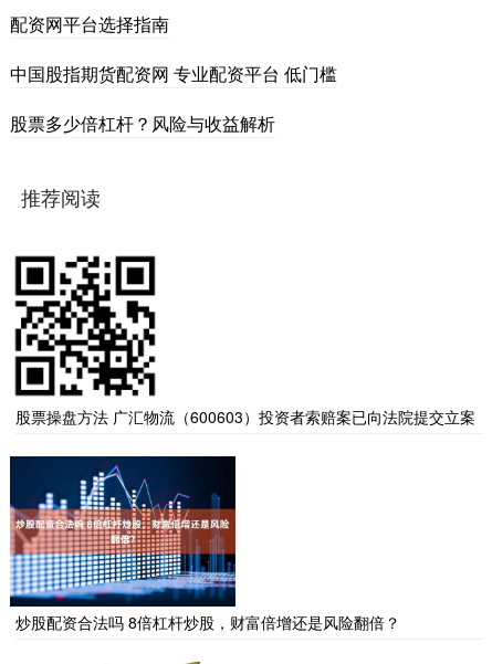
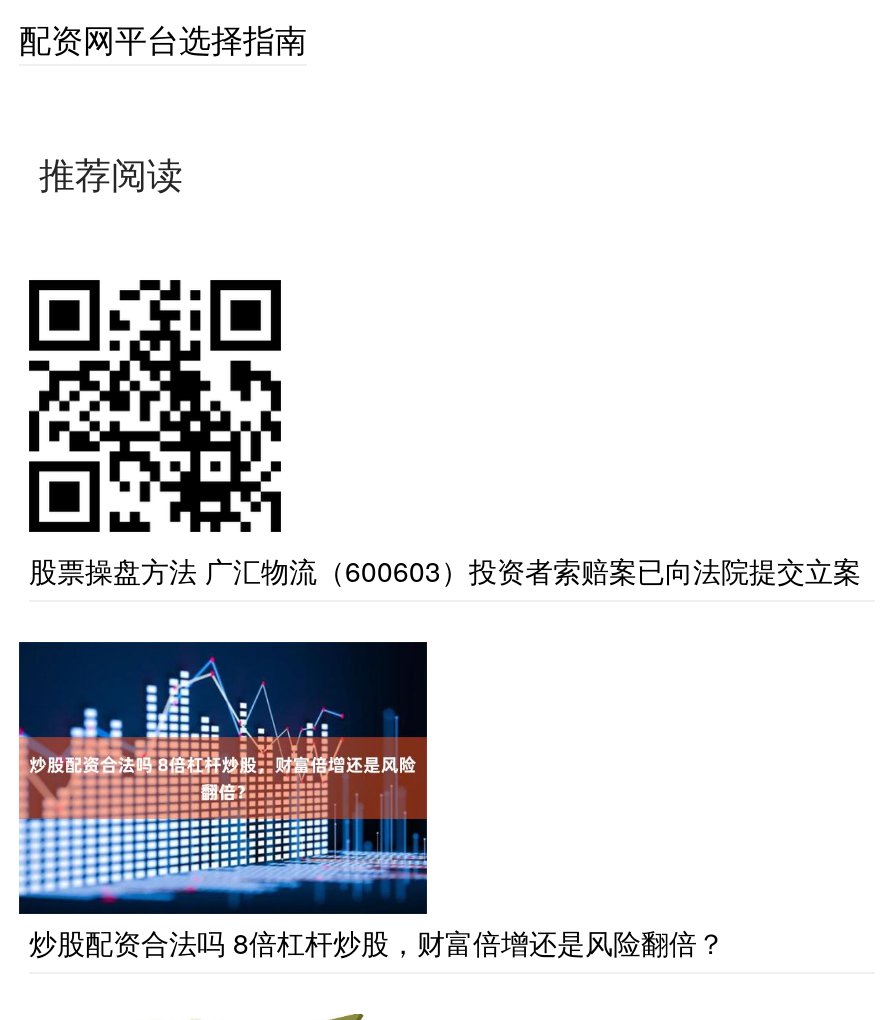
[10,60,337,135] 中国股指期货配资网 专业配资平台 低门槛 | 股票多少倍杠杆？风险与收益解析 -> none

